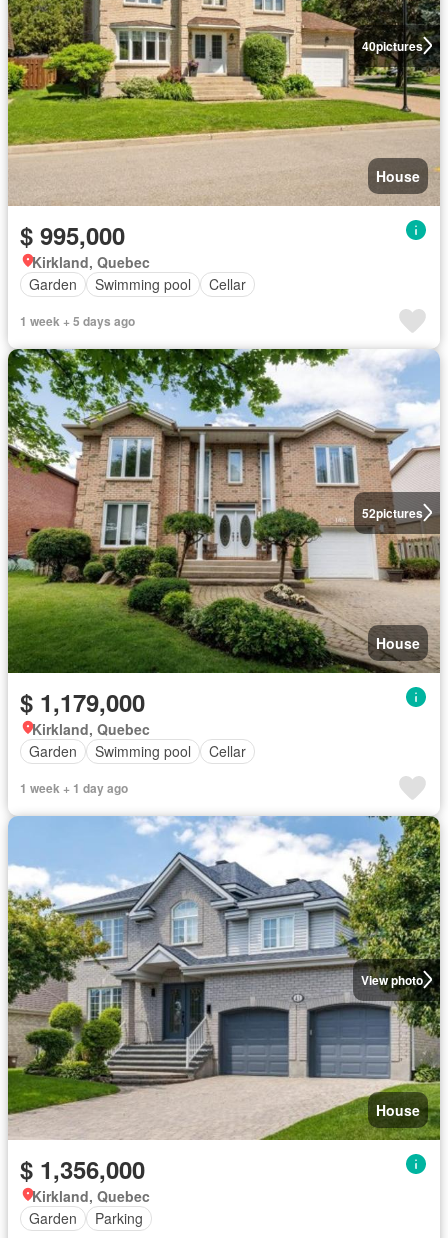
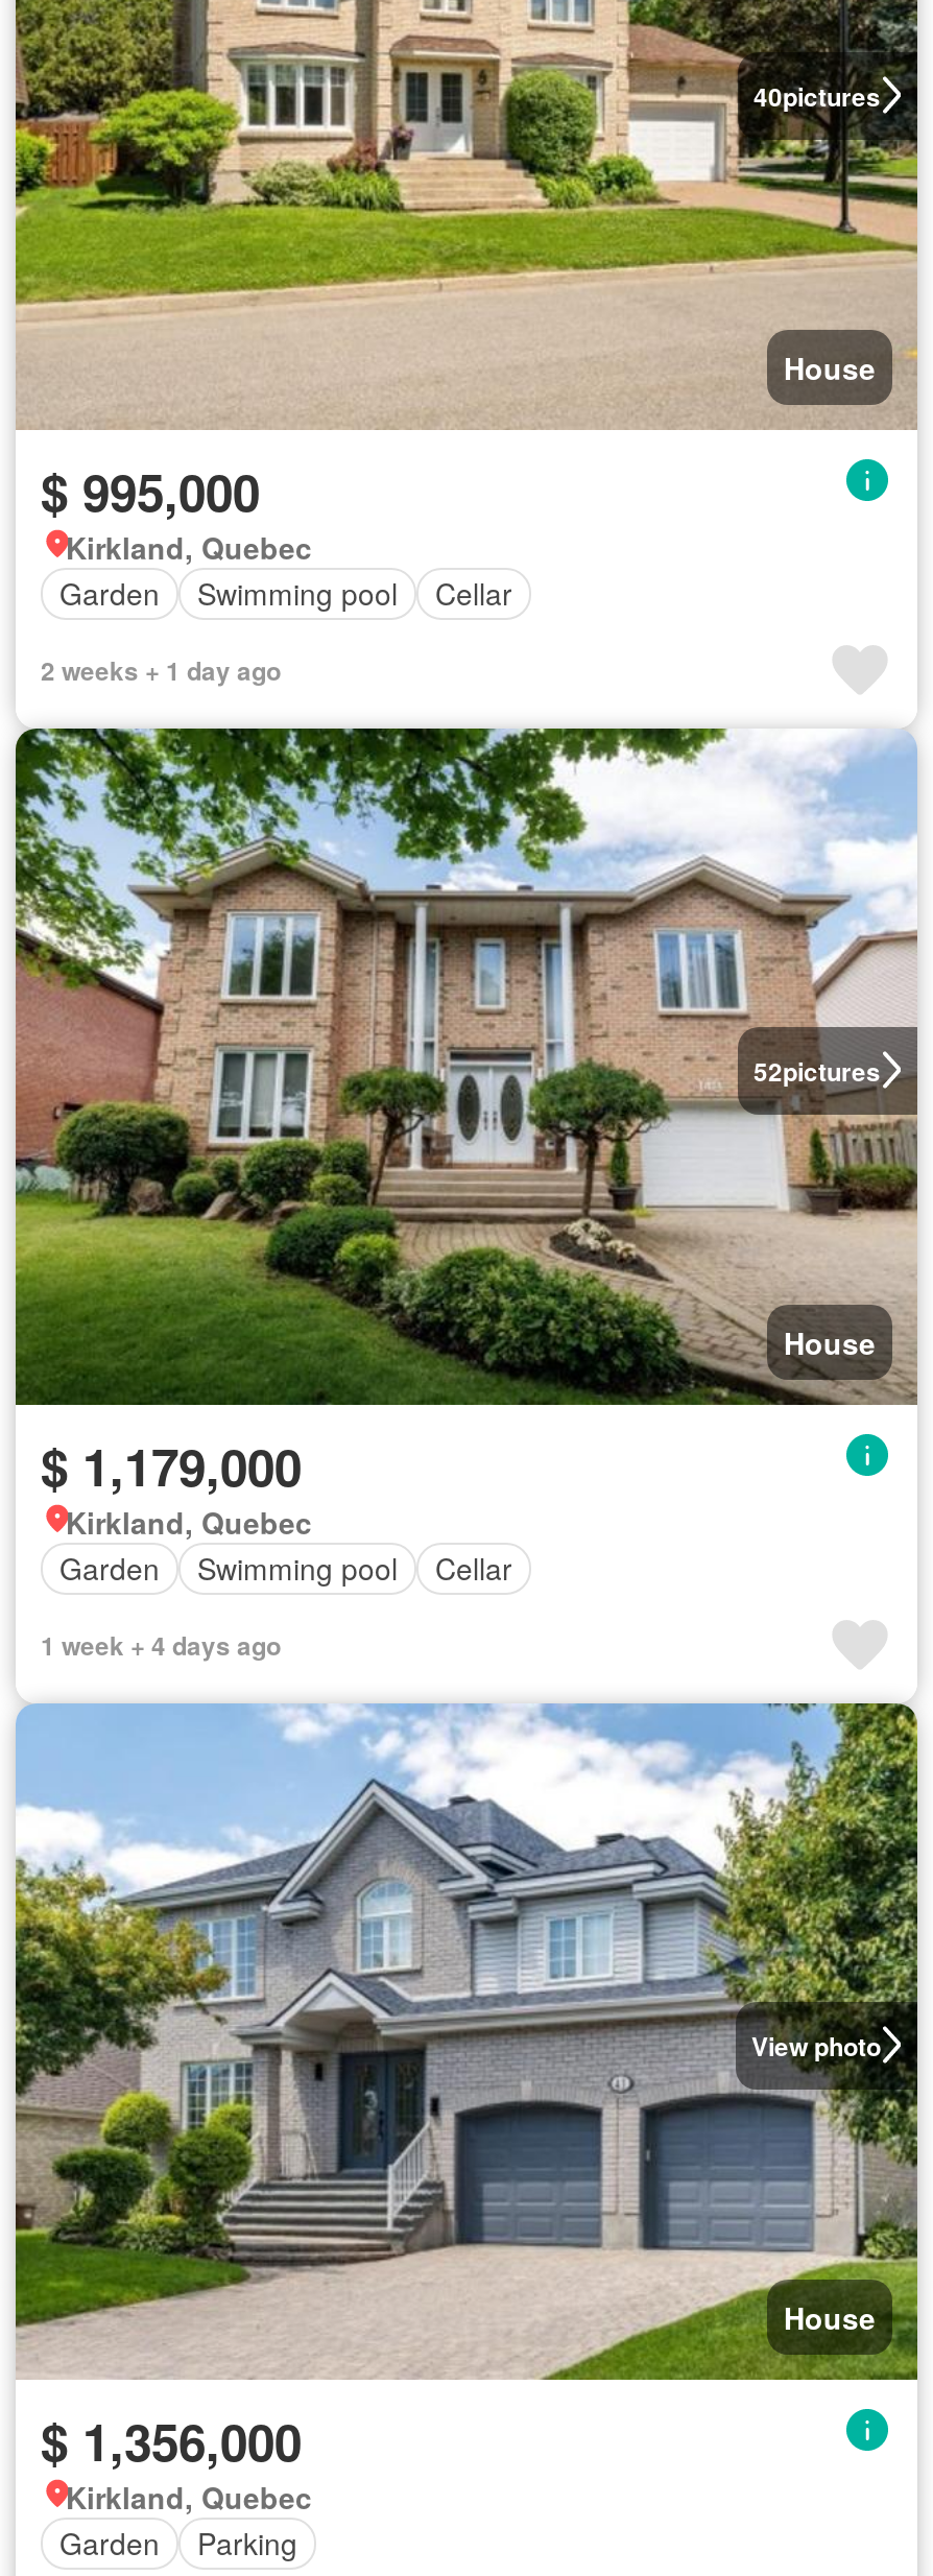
[20,311,135,329] 1 week + 5 days ago -> [41,650,281,688] 2 weeks + 1 day ago
[20,778,128,796] 1 week + 1 day ago -> [41,1625,281,1663] 1 week + 4 days ago

